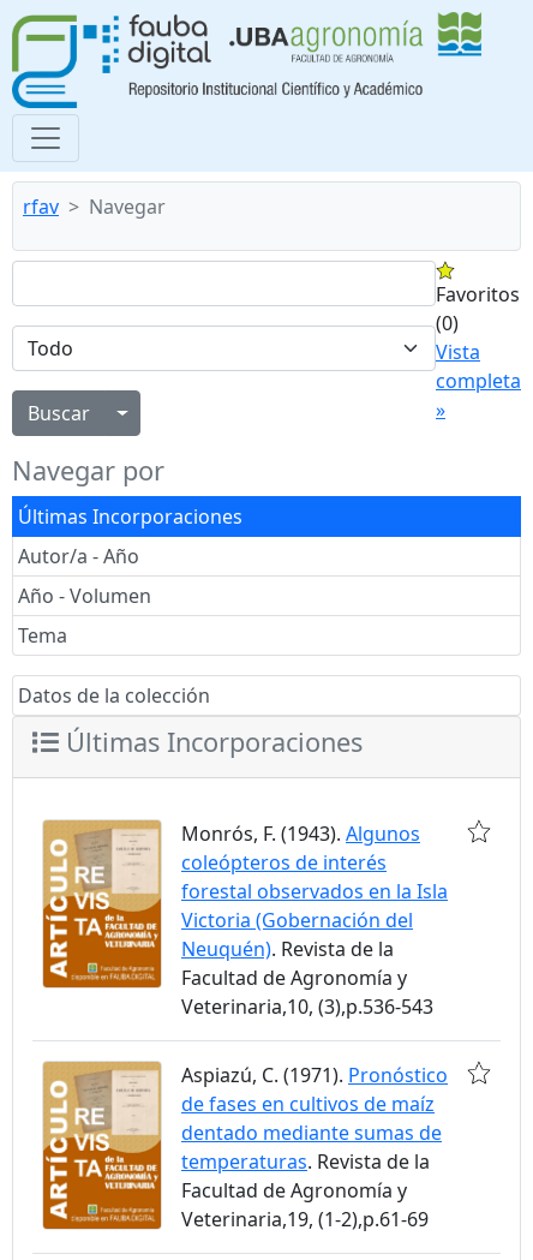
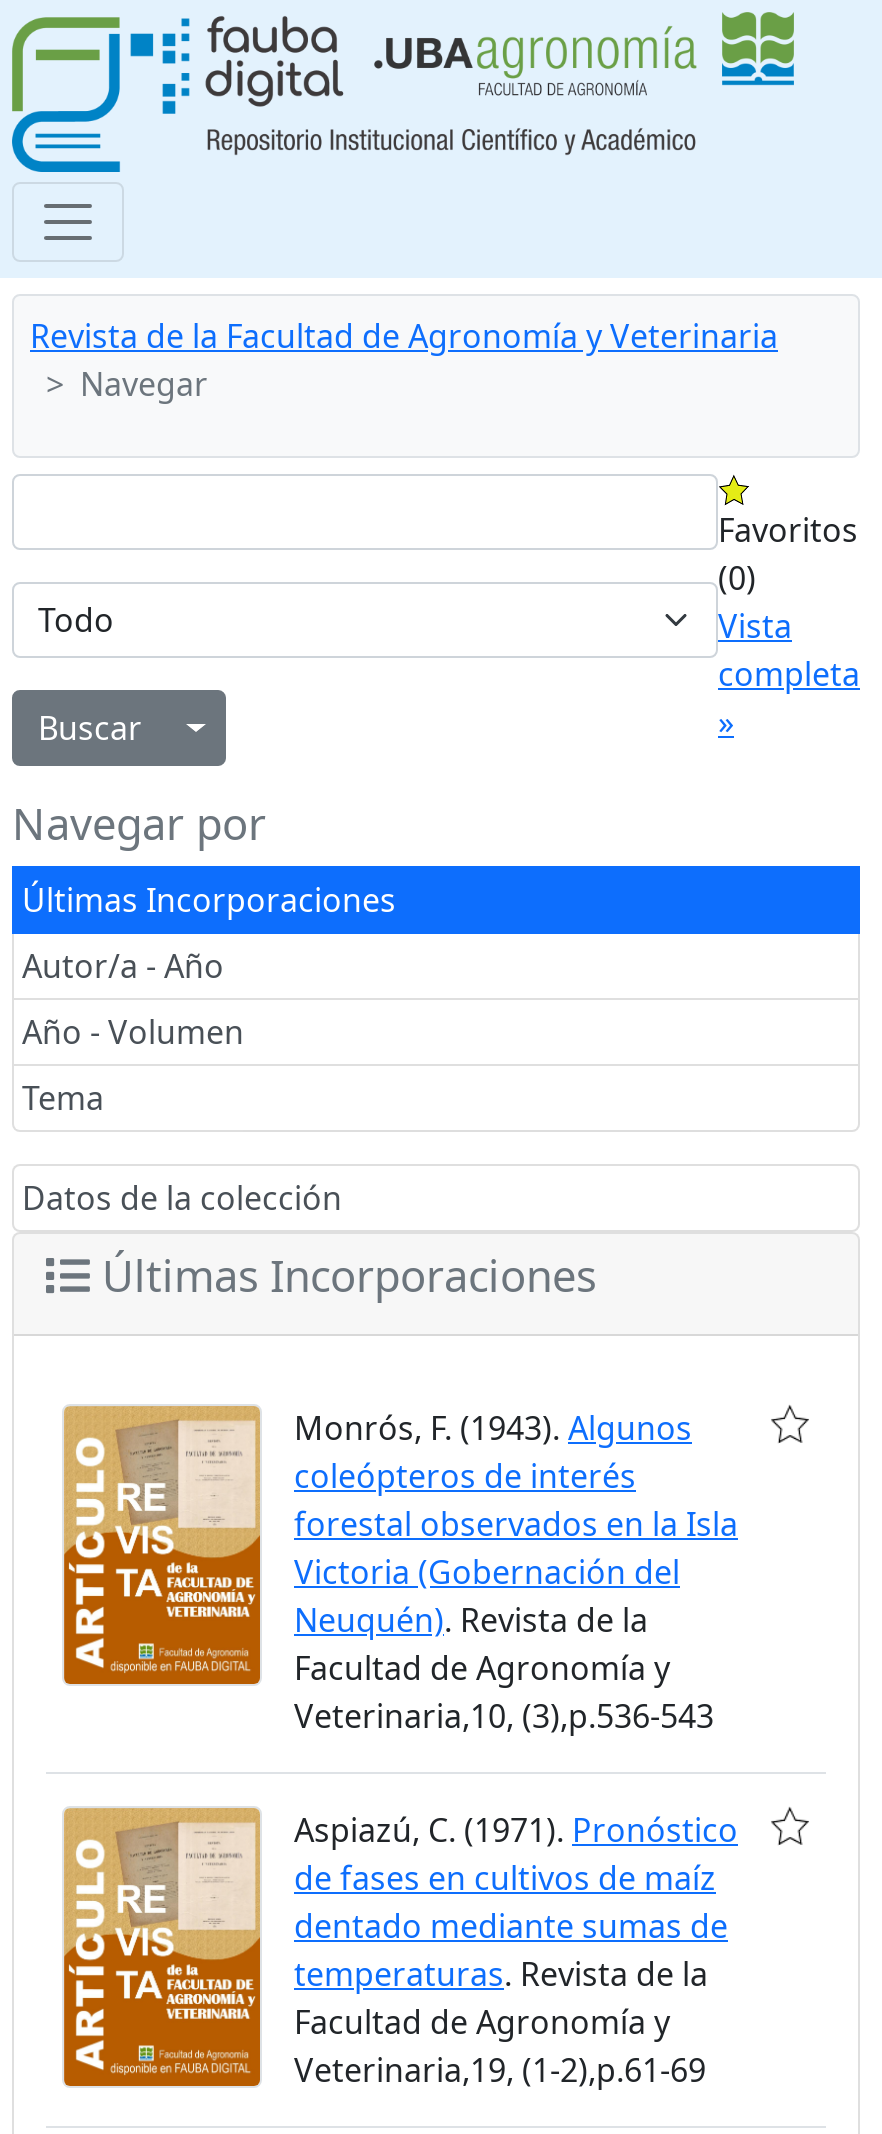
[23,193,59,220] rfav -> [30,314,778,358] Revista de la Facultad de Agronomía y Veterinaria

